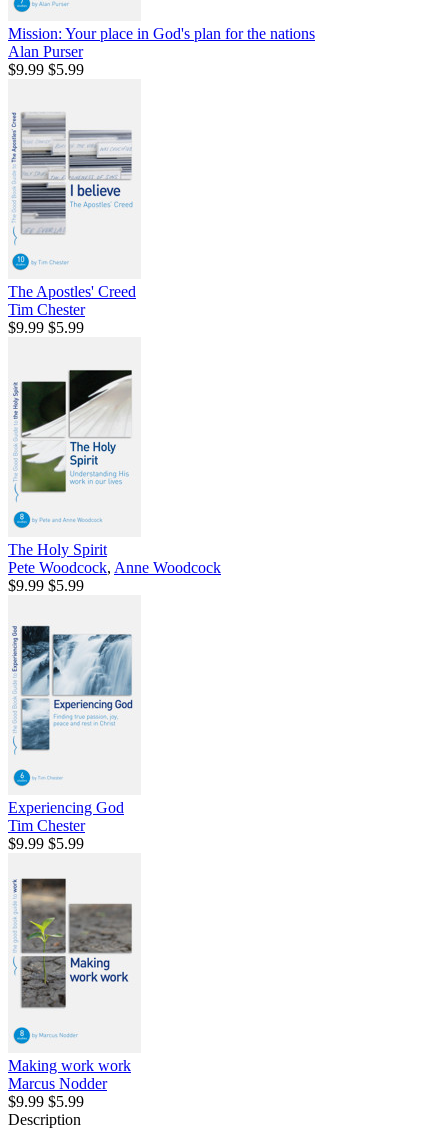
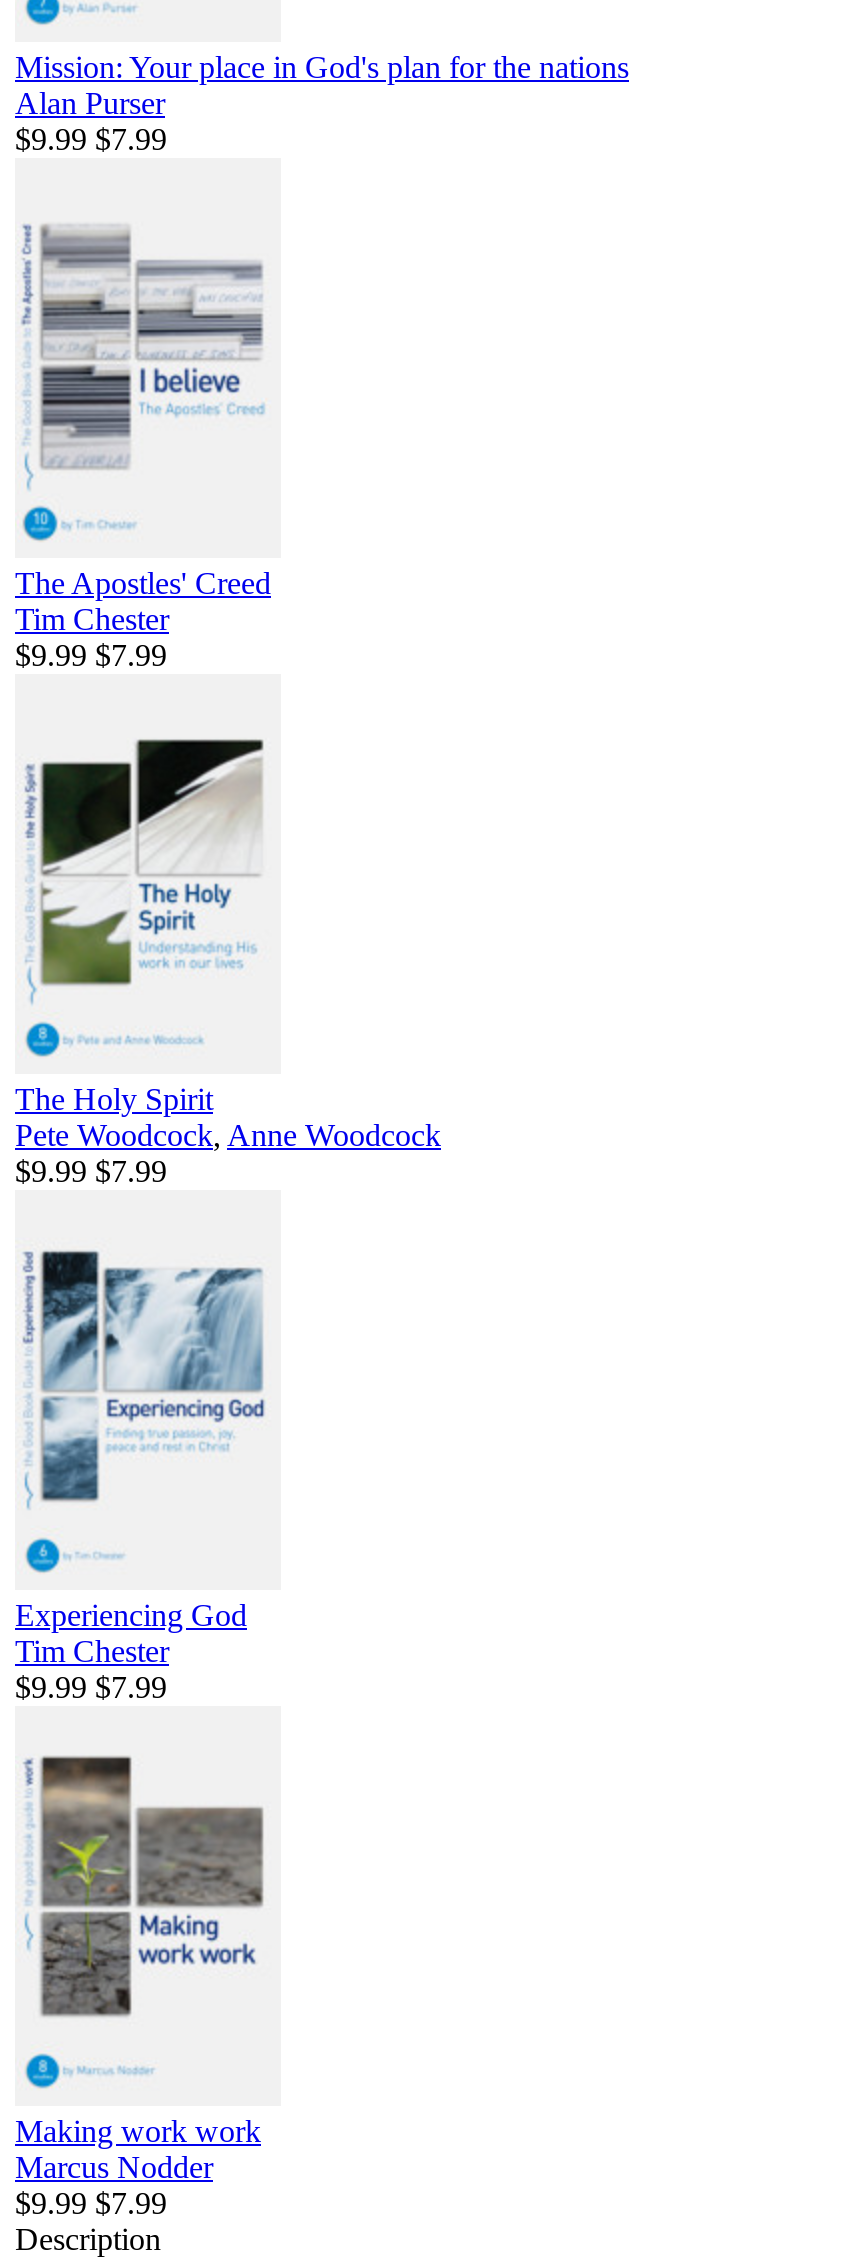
[8,61,84,78] $9.99 $5.99 -> [15,122,167,156] $9.99 $7.99
[8,319,84,336] $9.99 $5.99 -> [15,638,167,672] $9.99 $7.99
[8,577,84,594] $9.99 $5.99 -> [15,1154,167,1188] $9.99 $7.99
[8,835,84,852] $9.99 $5.99 -> [15,1670,167,1704] $9.99 $7.99
[8,1093,84,1110] $9.99 $5.99 -> [15,2186,167,2220] $9.99 $7.99

